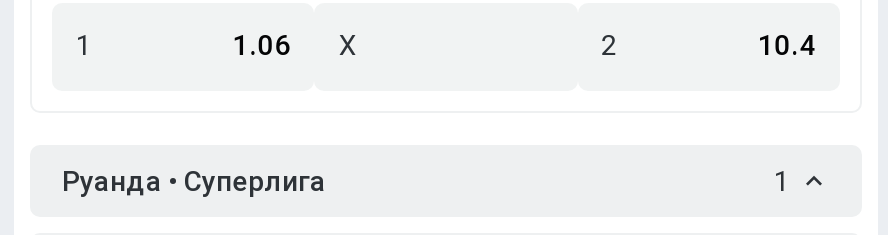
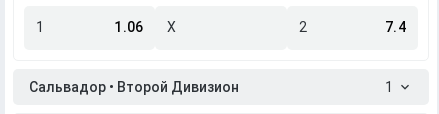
[758,29,816,61] 10.4 -> [385,19,406,35] 7.4
[62,165,326,197] Руанда • Суперлига -> [29,79,239,95] Сальвадор • Второй Дивизион

